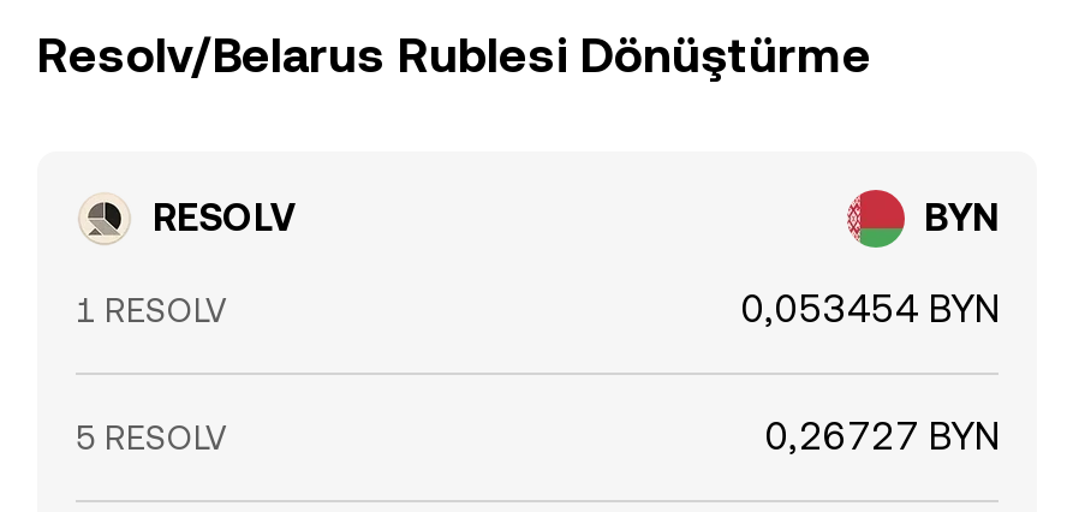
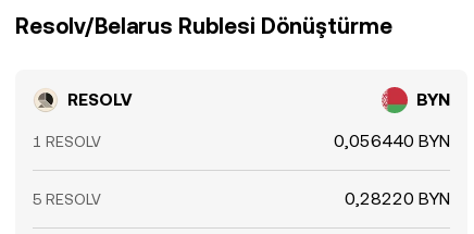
[741,286,999,332] 0,053454 BYN -> [334,131,450,151] 0,056440 BYN
[765,413,999,459] 0,26727 BYN -> [345,188,450,209] 0,28220 BYN

